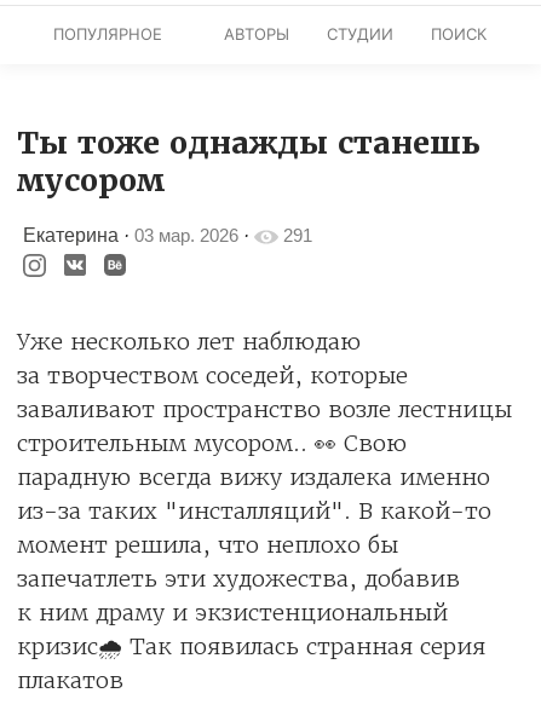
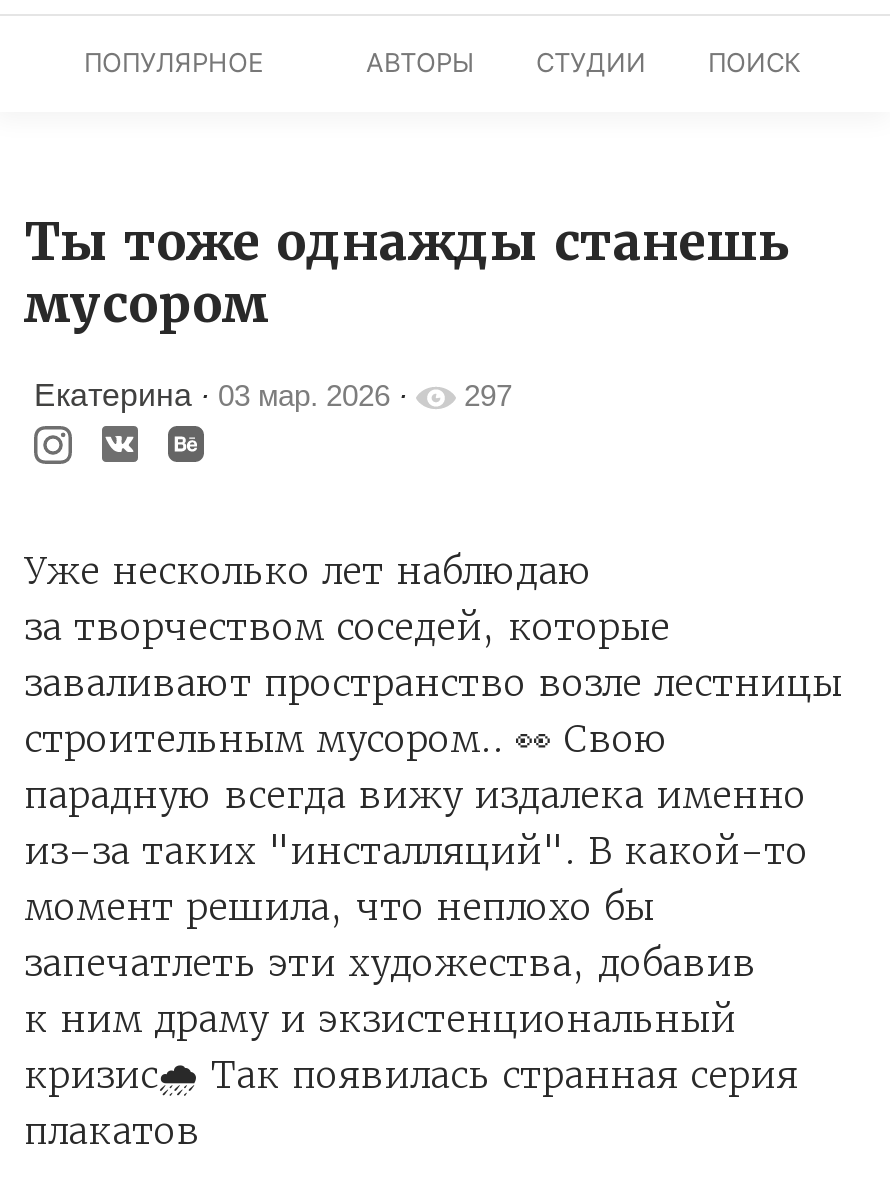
[23,224,312,245] Екатерина · 03 мар. 2026 · 291 -> [34,377,512,411] Екатерина · 03 мар. 2026 · 297

